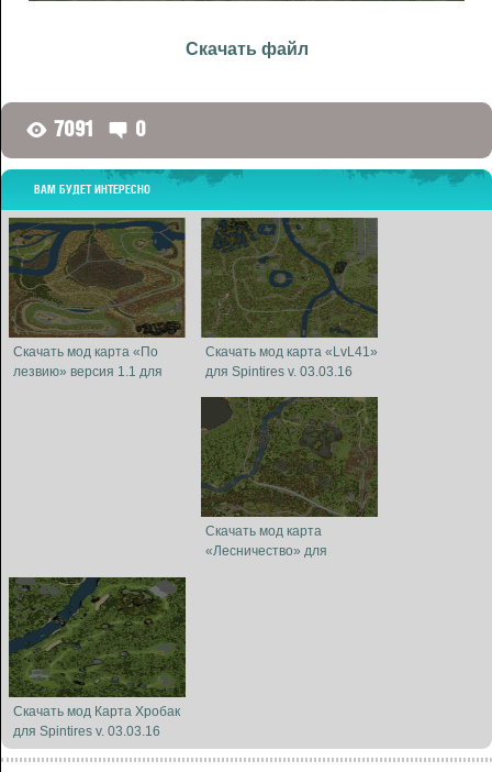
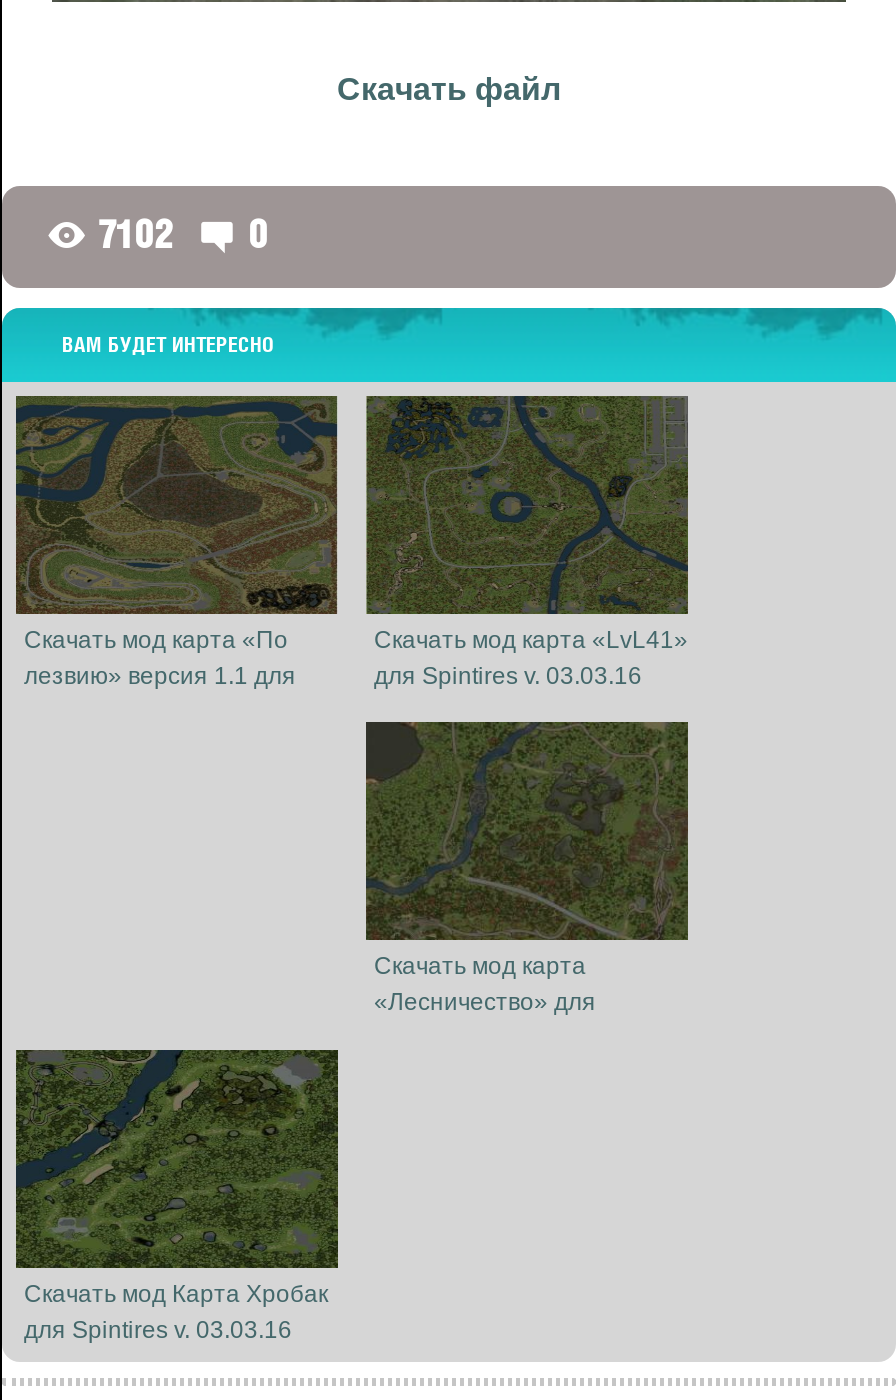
[25,113,146,142] G 7091 D 0 -> [46,206,268,258] G 7102 D 0

